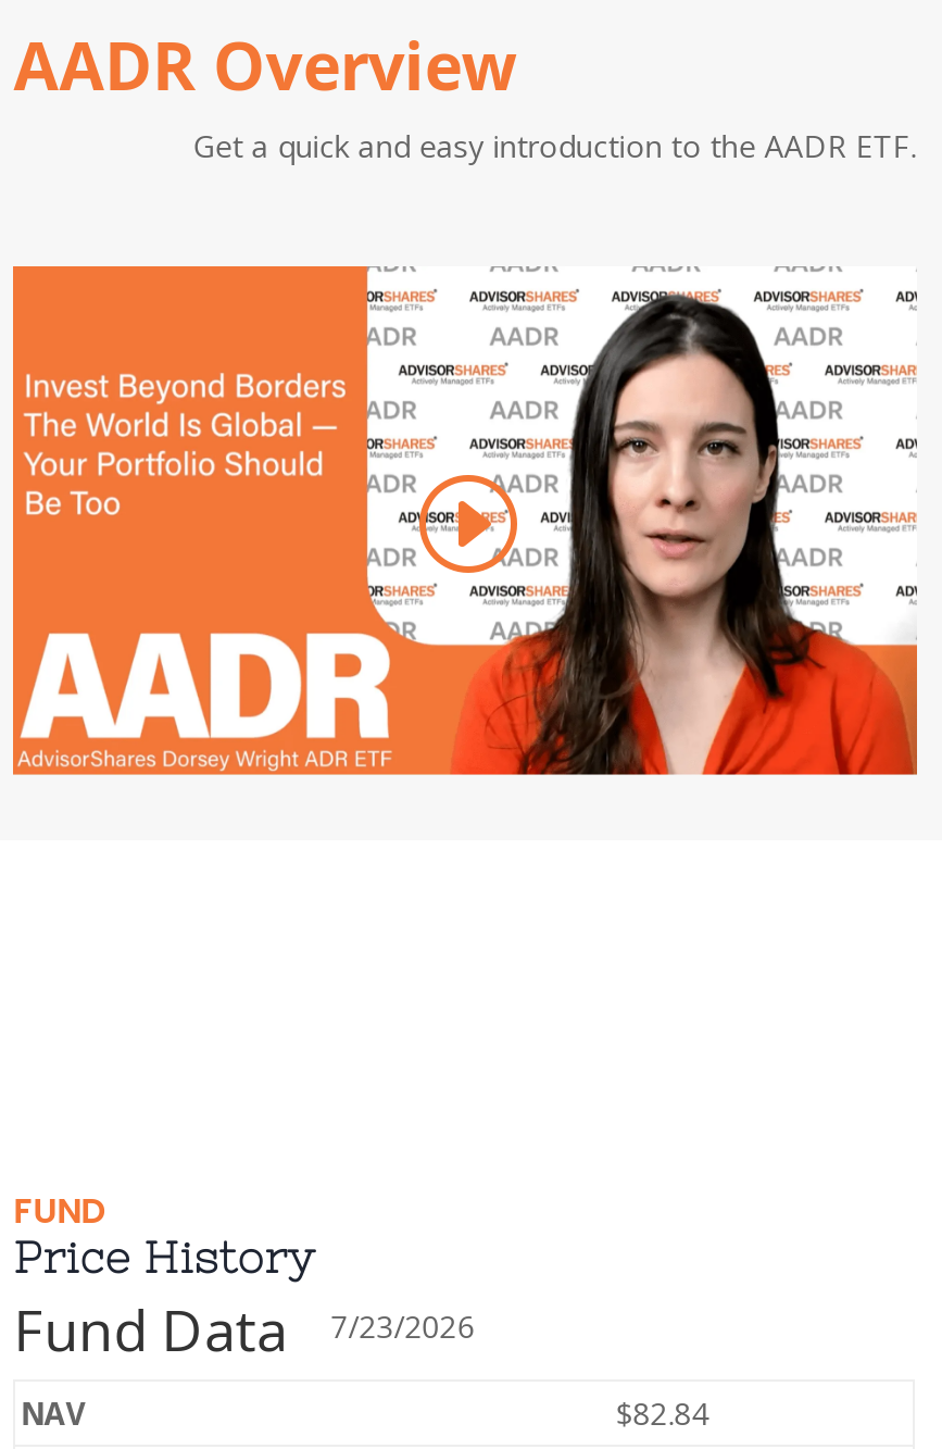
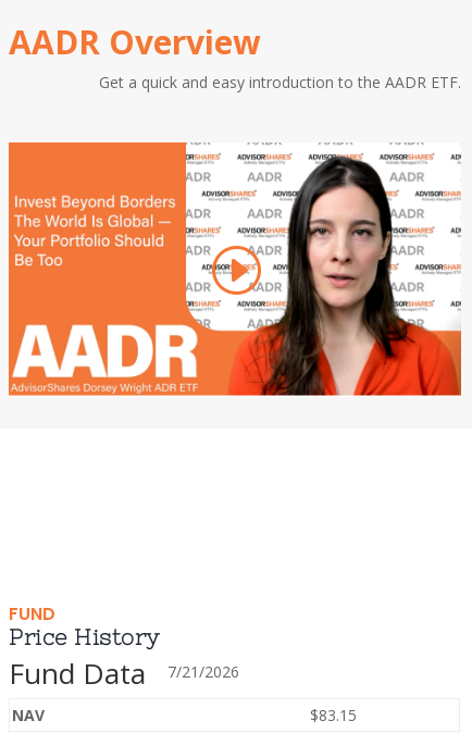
[13,1291,474,1369] Fund Data 7/23/2026 -> [9,654,239,693] Fund Data 7/21/2026
[615,1393,709,1434] $82.84 -> [310,705,357,726] $83.15

